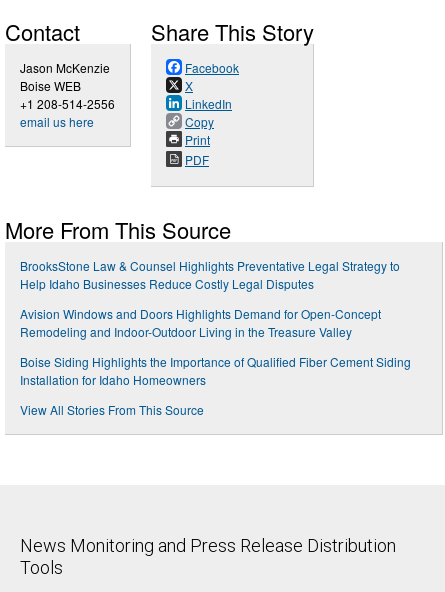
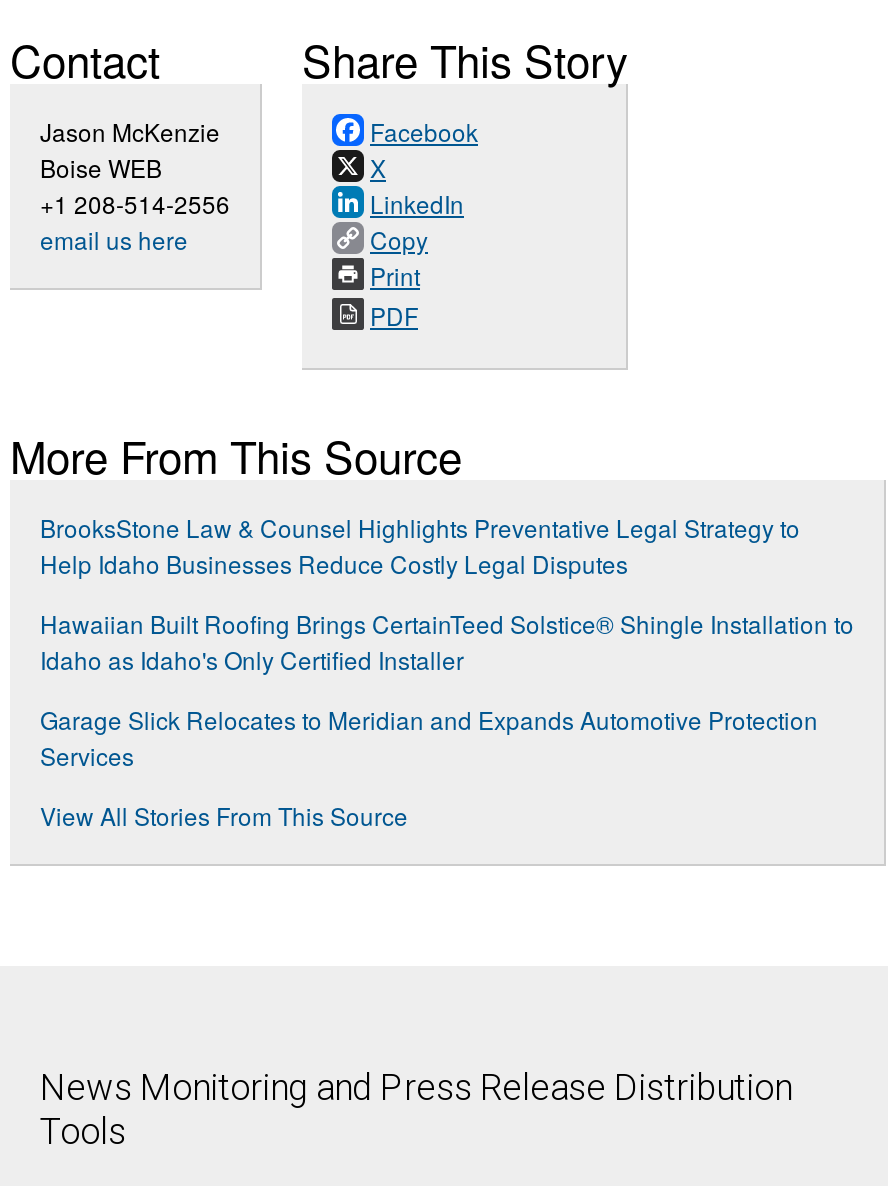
[20,305,381,340] Avision Windows and Doors Highlights Demand for Open-Concept | Remodeling and Indoor-Outdoor Living in the Treasure Valley -> [40,607,854,677] Hawaiian Built Roofing Brings CertainTeed Solstice® Shingle Installation to | Idaho as Idaho's Only Certified Installer
[20,353,411,388] Boise Siding Highlights the Importance of Qualified Fiber Cement Siding | Installation for Idaho Homeowners -> [40,703,818,773] Garage Slick Relocates to Meridian and Expands Automotive Protection | Services

